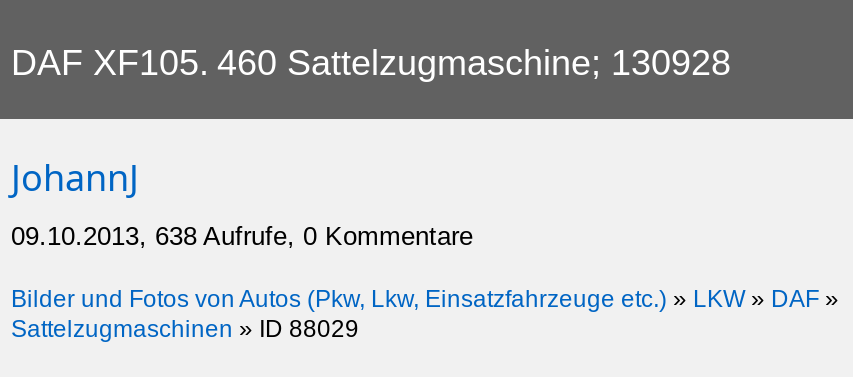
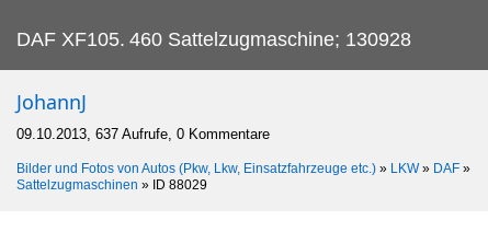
[11,221,473,251] 09.10.2013, 638 Aufrufe, 0 Kommentare -> [16,126,270,142] 09.10.2013, 637 Aufrufe, 0 Kommentare

